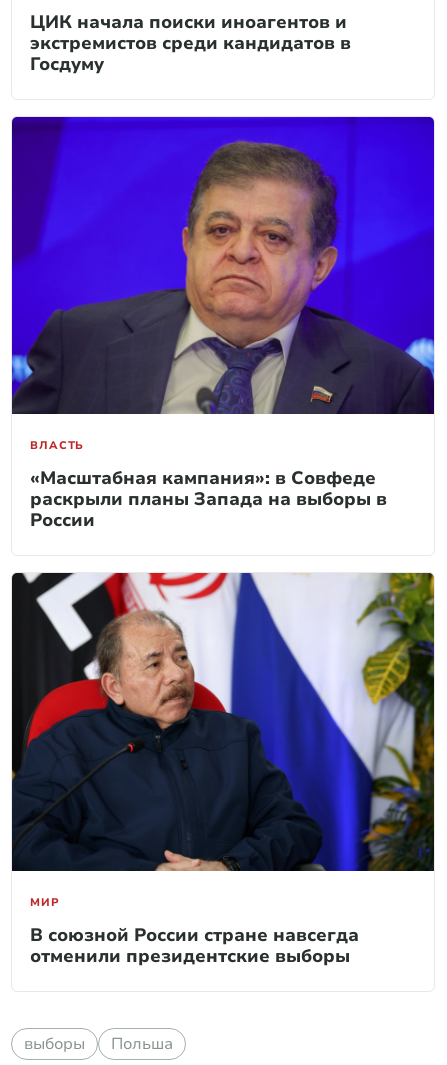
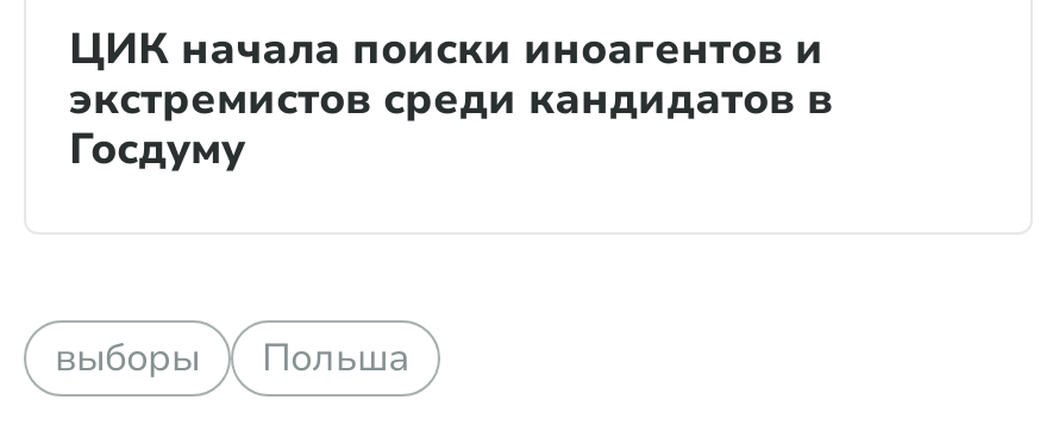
[11,116,435,532] [image] | ВЛАСТЬ | «Масштабная кампания»: в Совфеде | раскрыли планы Запада на выборы в | России -> none
[11,572,435,968] [image] | МИР | В союзной России стране навсегда | отменили президентские выборы -> none

